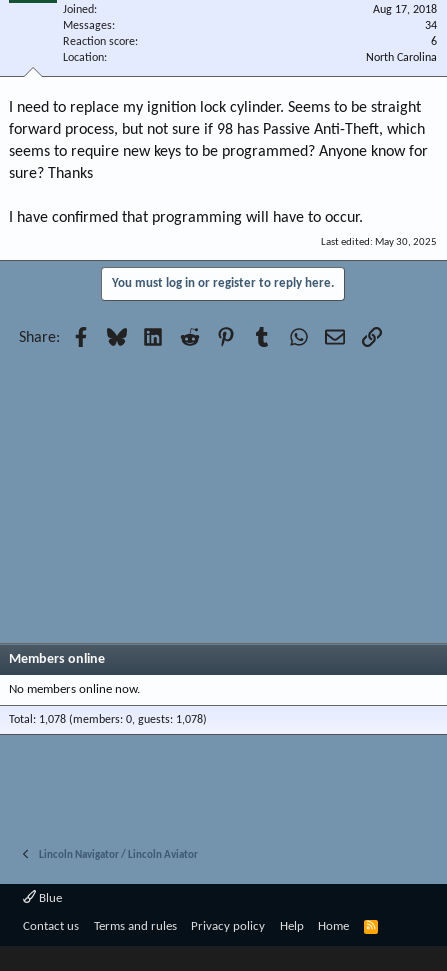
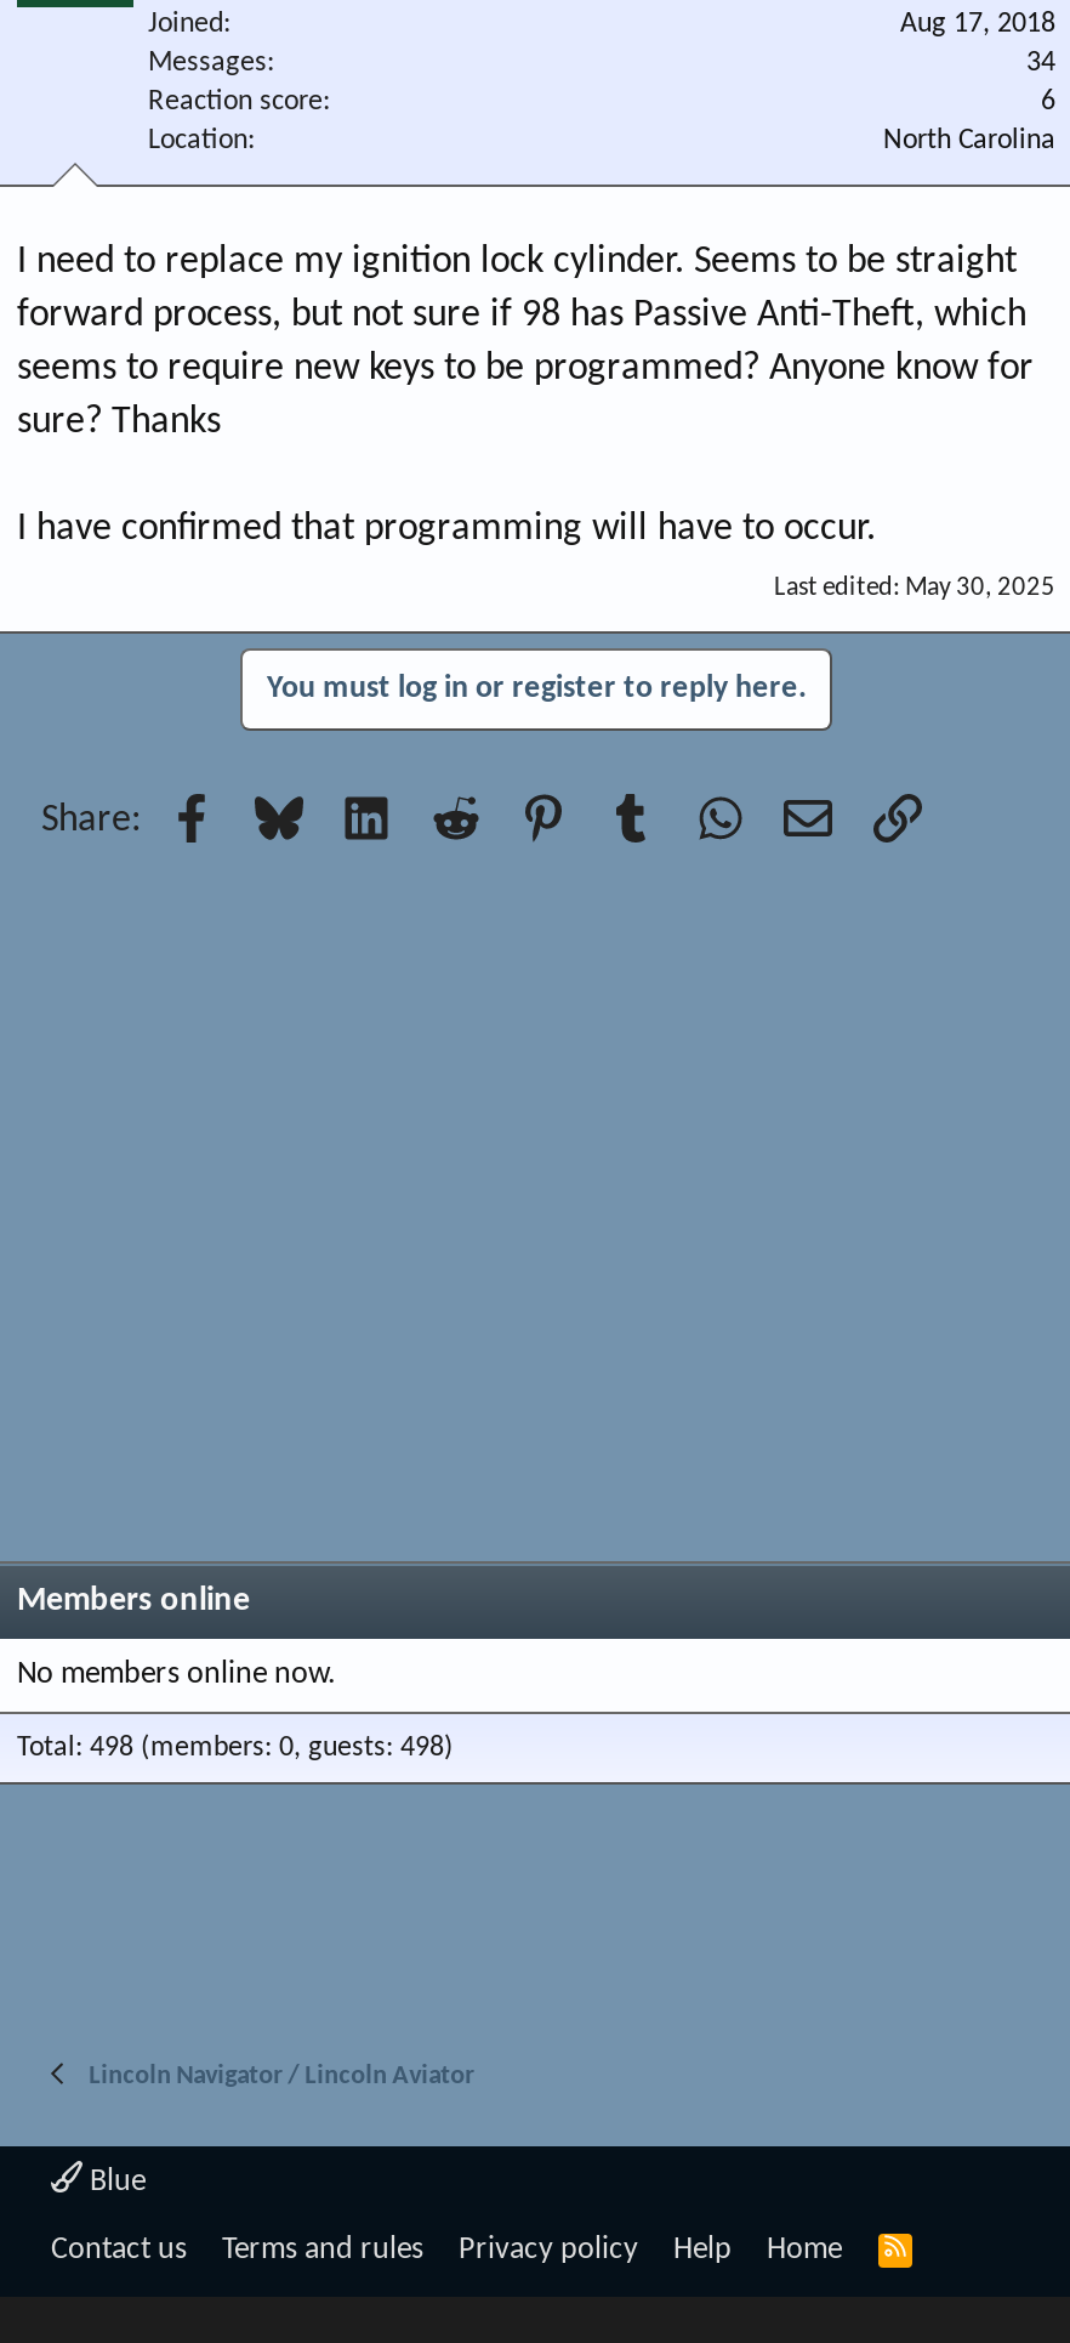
[9,713,207,725] Total: 1,078 (members: 0, guests: 1,078) -> [17,1732,454,1761] Total: 498 (members: 0, guests: 498)

